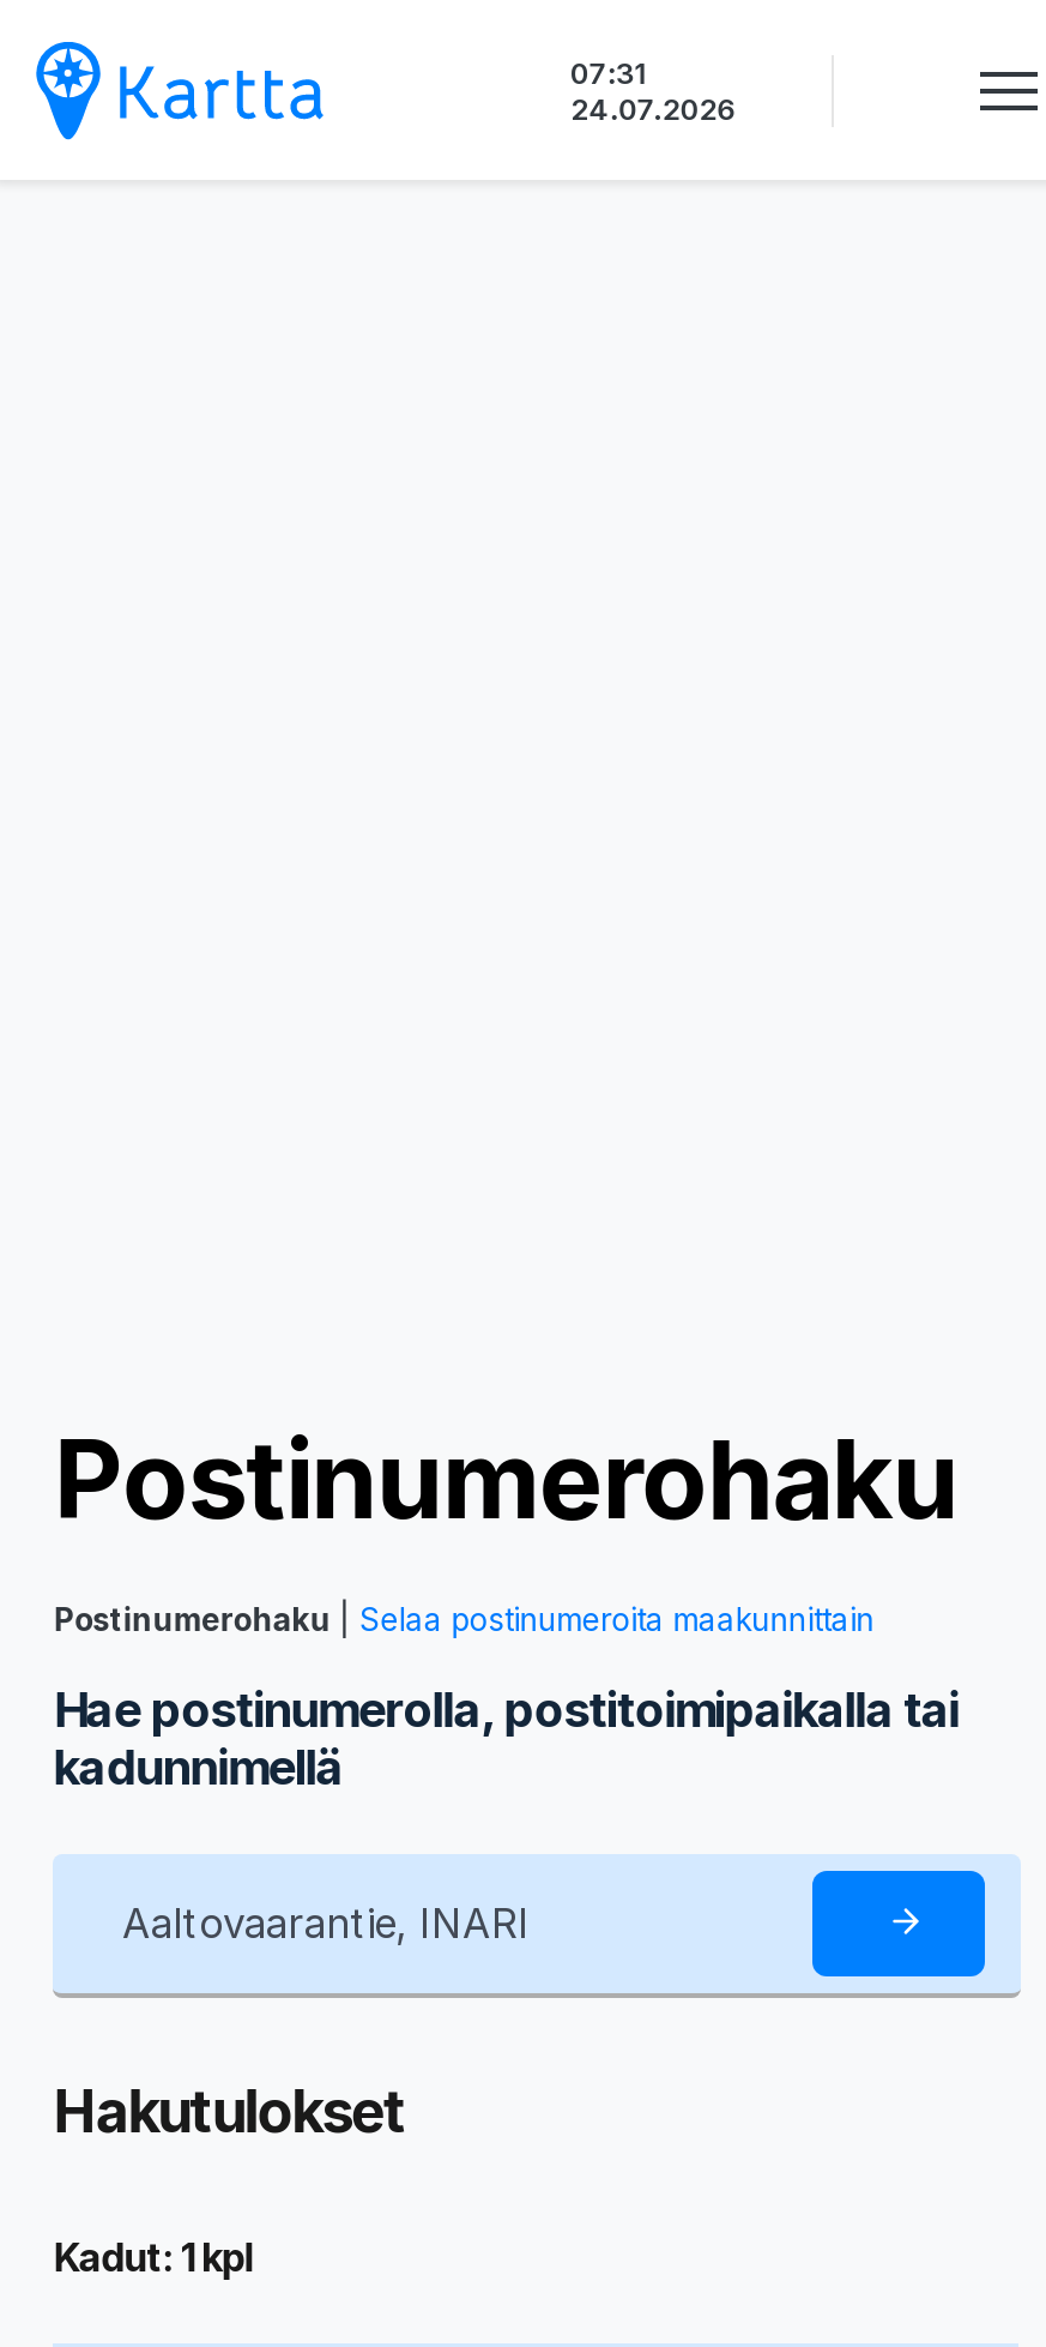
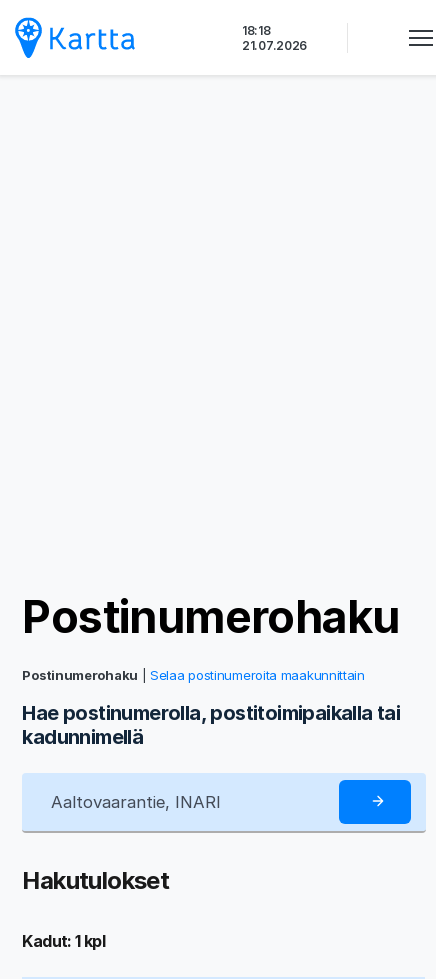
[570,54,646,90] 07:31 -> [242,22,270,37] 18:18
[570,90,736,126] 24.07.2026 -> [242,37,307,52] 21.07.2026

